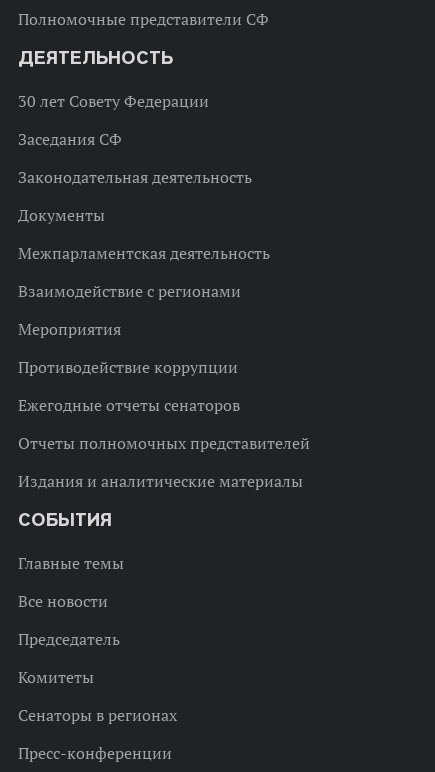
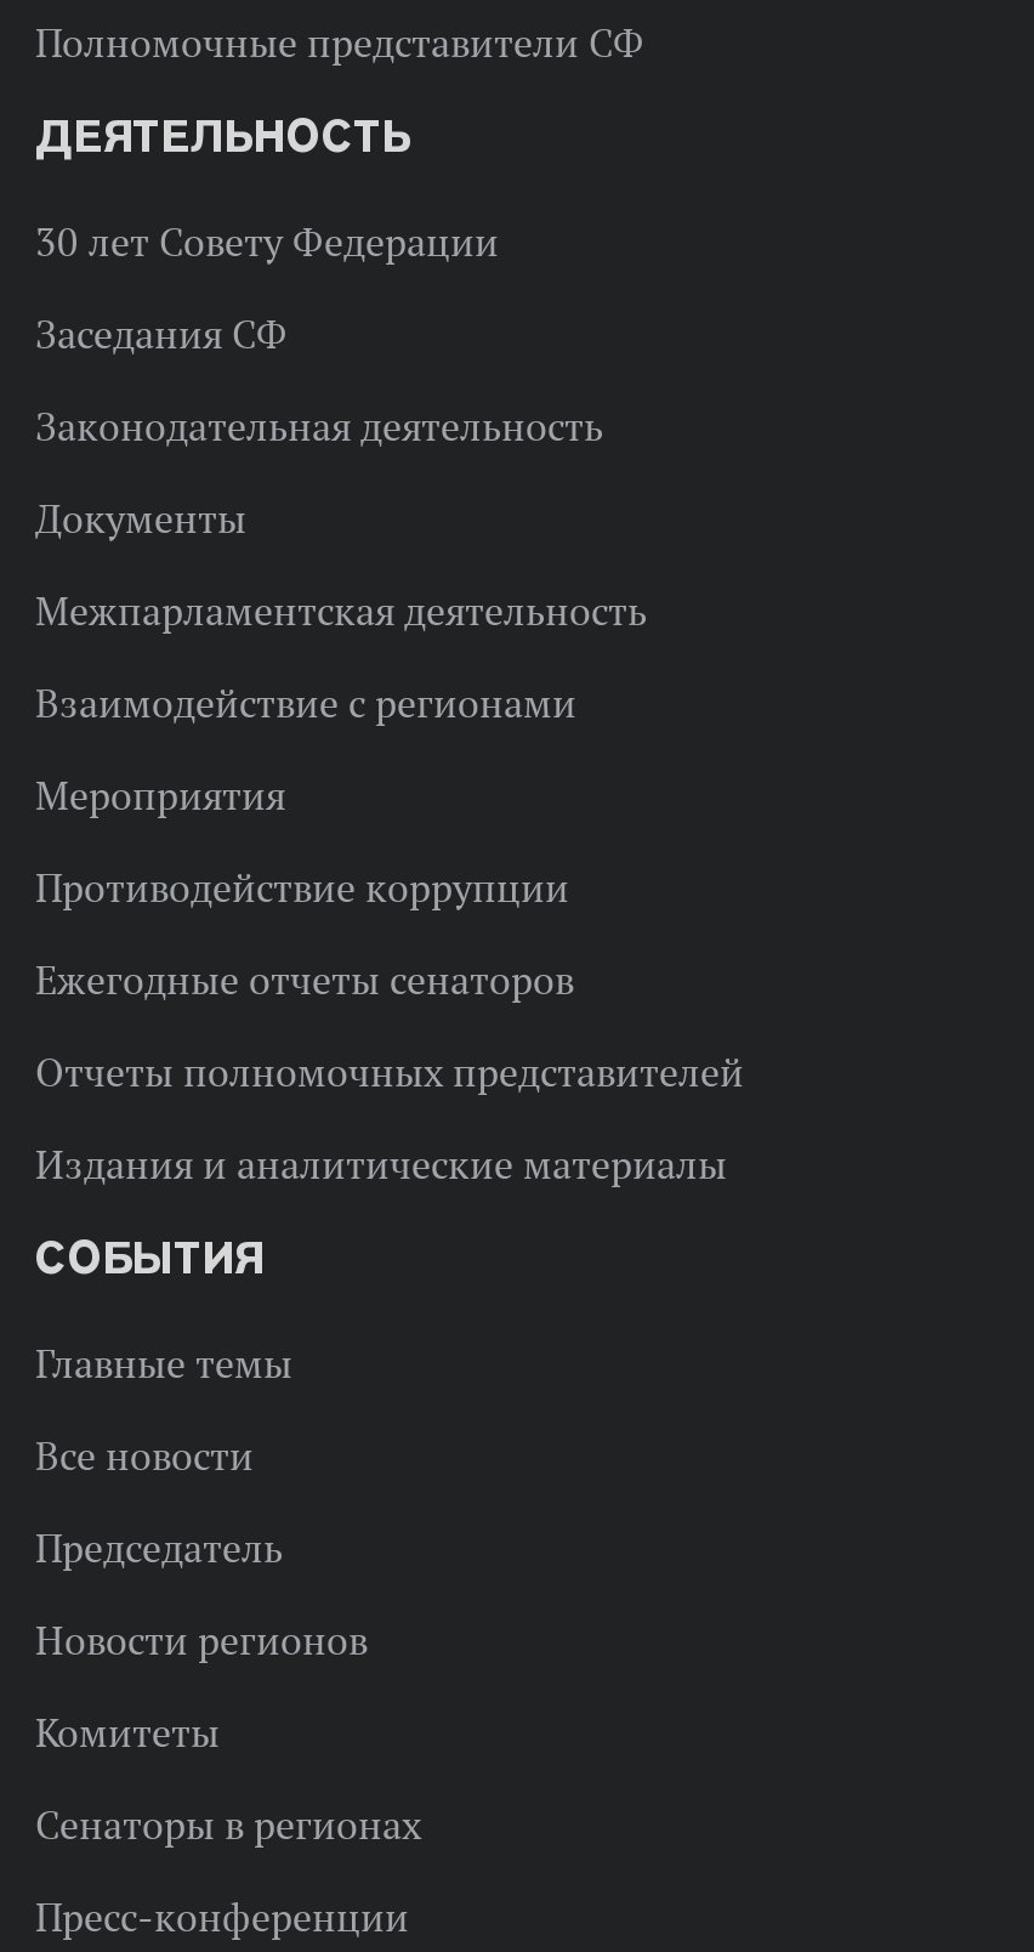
none -> [35,1615,368,1663] Новости регионов

